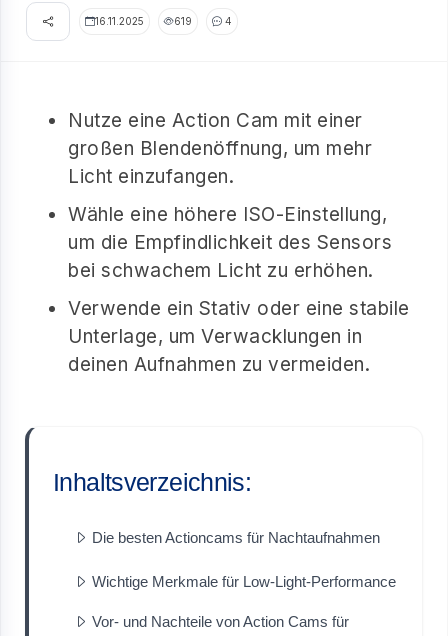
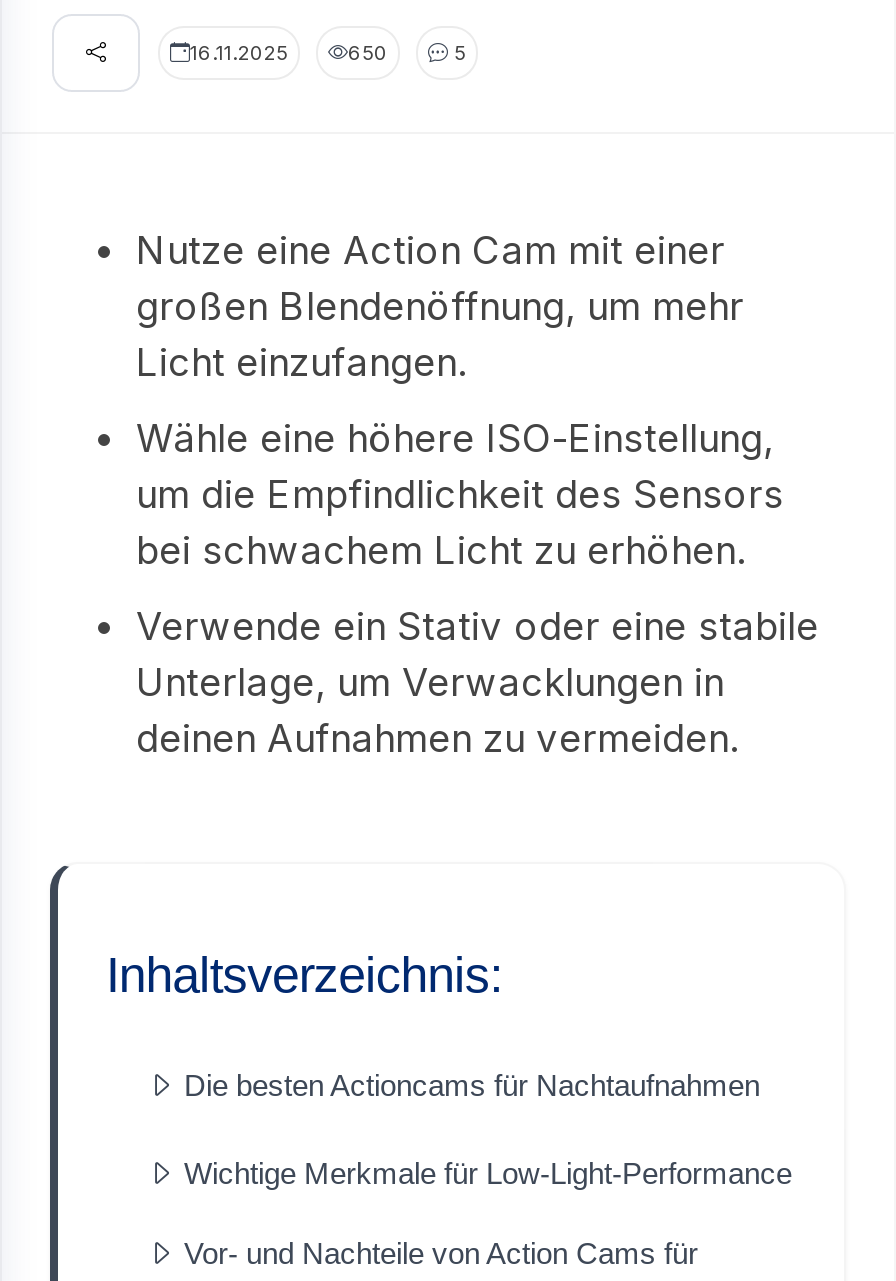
[174,15,192,27] 619 -> [348,40,388,64] 650
[222,15,232,27] 4 -> [448,40,466,64] 5

